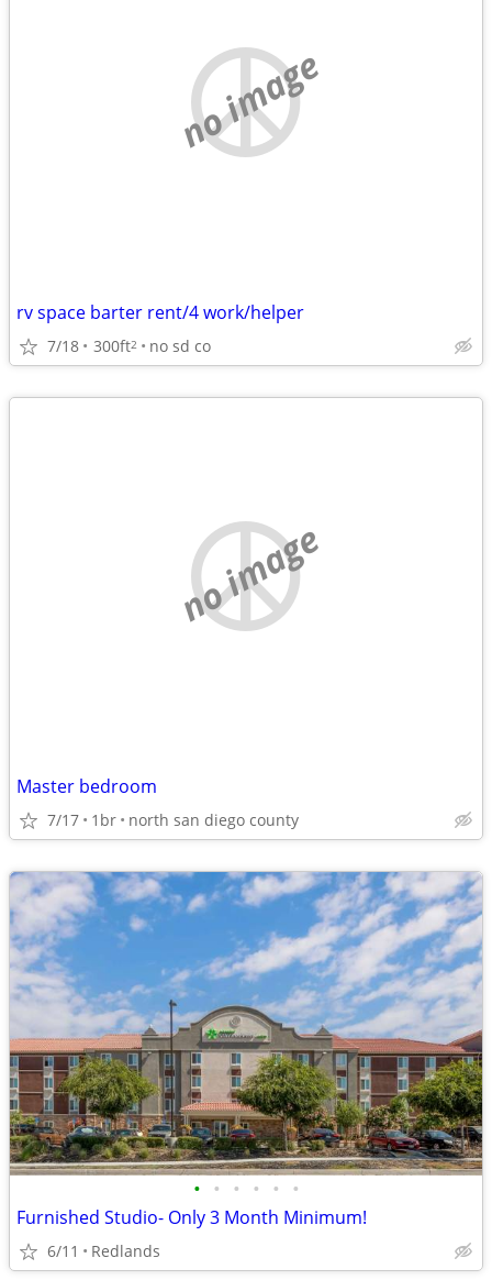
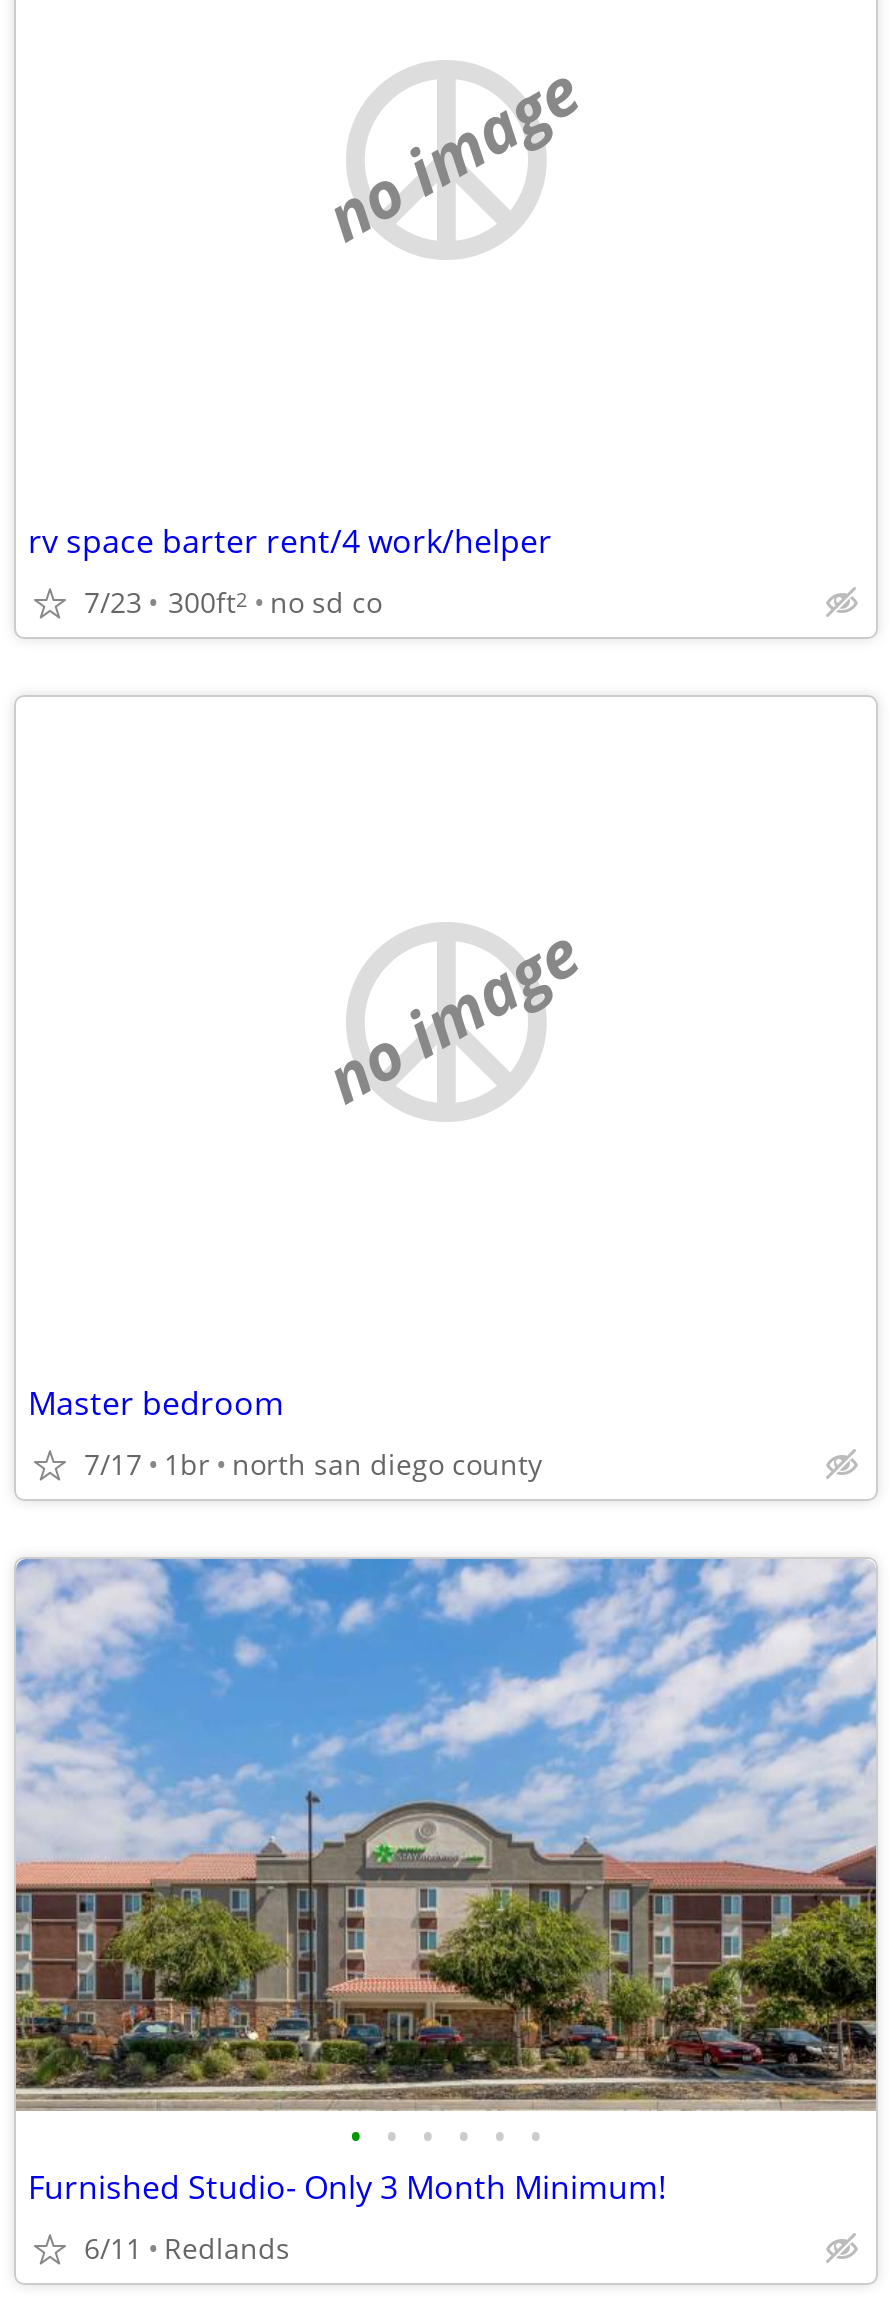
[47,335,211,356] 7/18 300ft2 no sd co -> [84,582,382,620] 7/23 300ft2 no sd co

